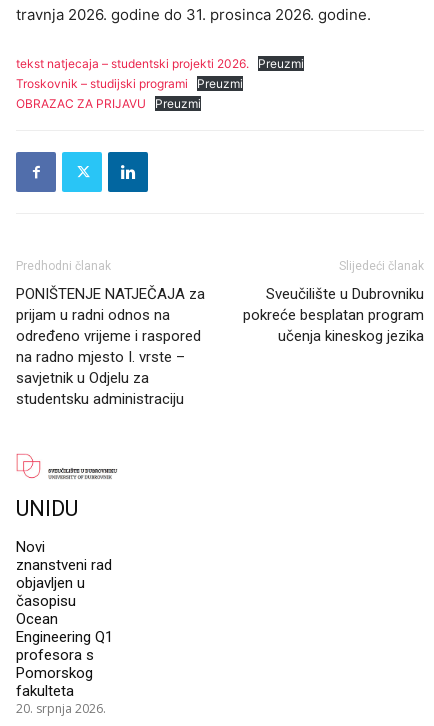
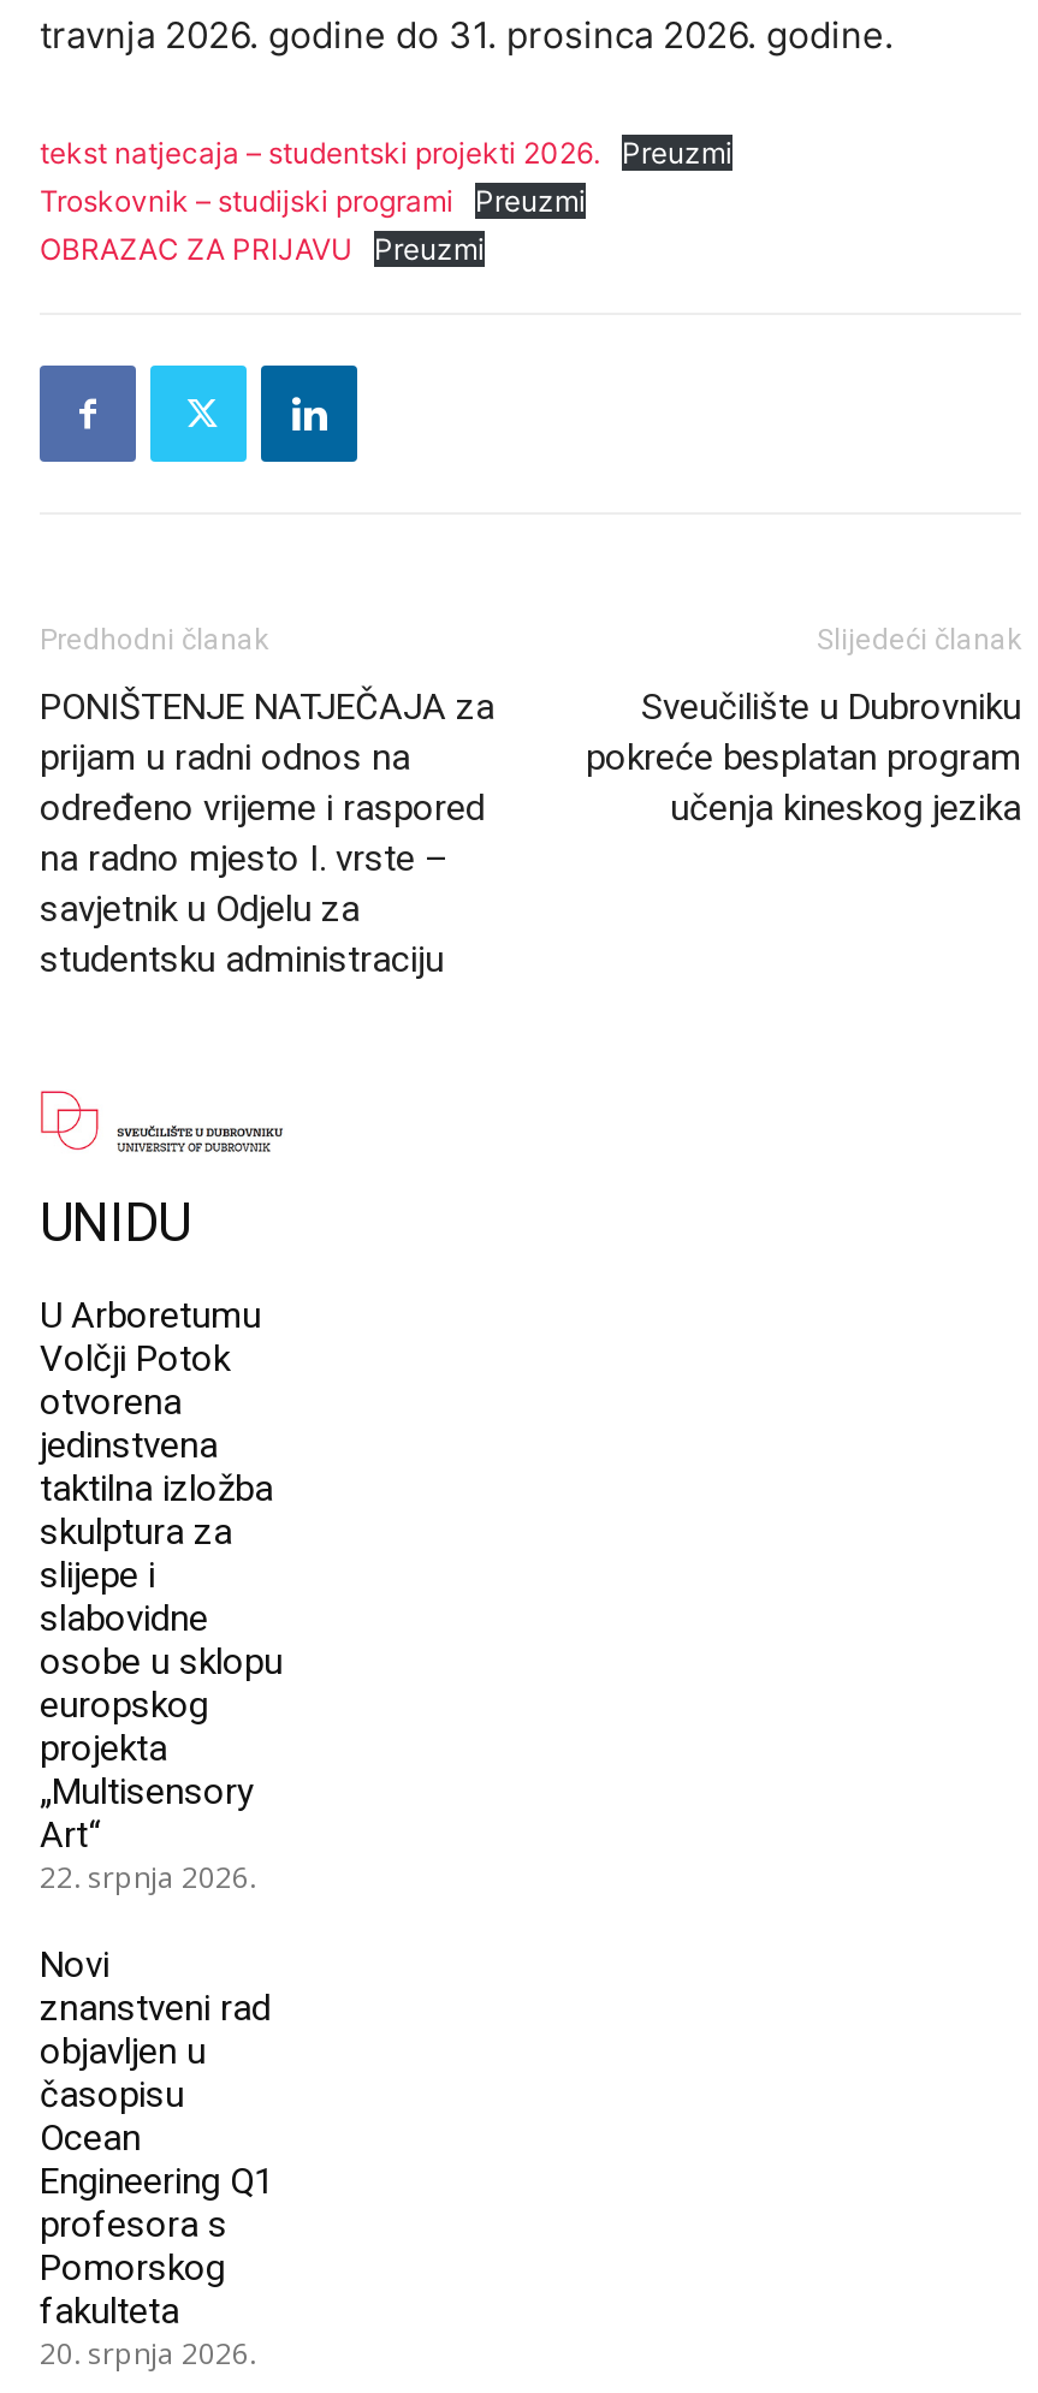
none -> [40,1293,283,1897] U Arboretumu | Volčji Potok | otvorena | jedinstvena | taktilna izložba | skulptura za | slijepe i | slabovidne | osobe u sklopu | europskog | projekta | „Multisensory | Art“ | 22. srpnja 2026.

